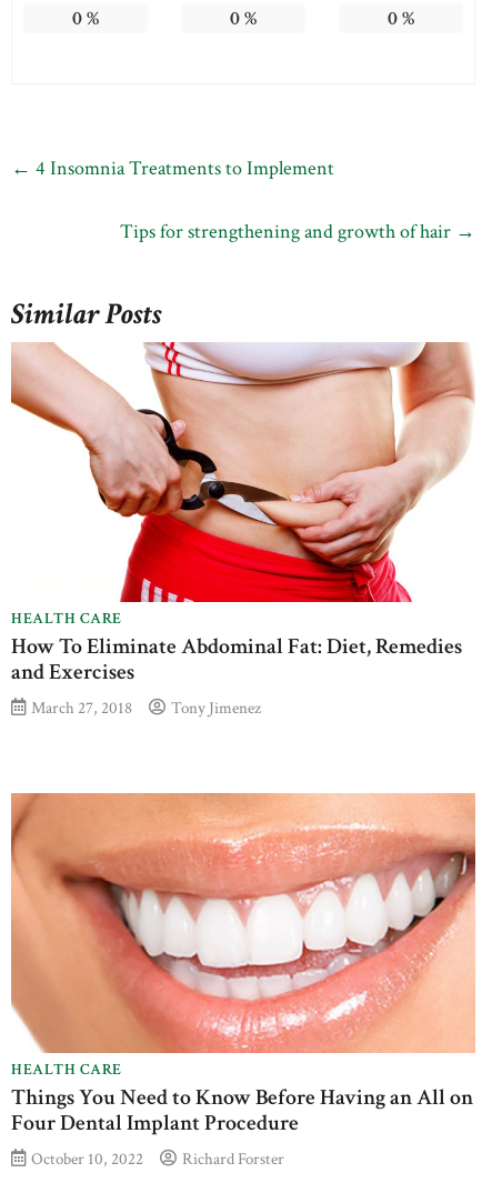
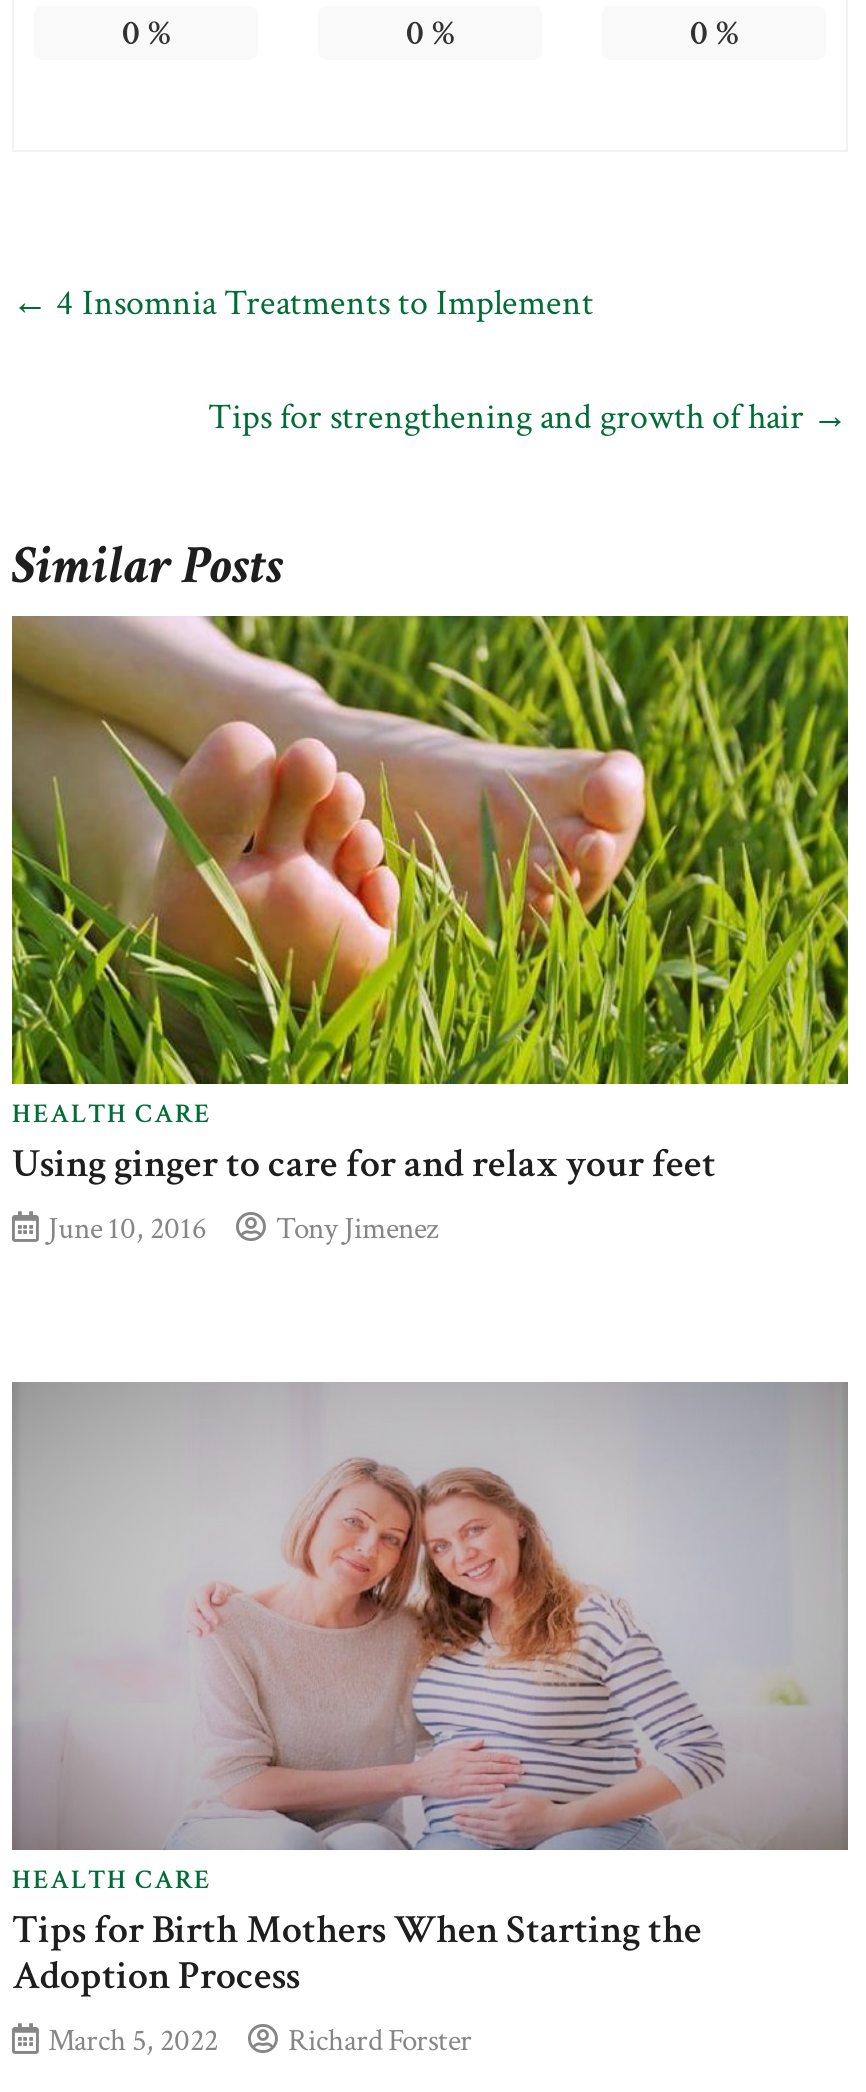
[10,341,475,718] [image] | How To Eliminate Abdominal Fat: Diet, Remedies | and Exercises | March 27, 2018 -> [10,614,850,1248] [image] | Using ginger to care for and relax your feet | June 10, 2016
[11,793,476,1169] [image] | Things You Need to Know Before Having an All on | Four Dental Implant Procedure | October 10, 2022 -> [10,1380,850,2060] [image] | Tips for Birth Mothers When Starting the | Adoption Process | March 5, 2022

